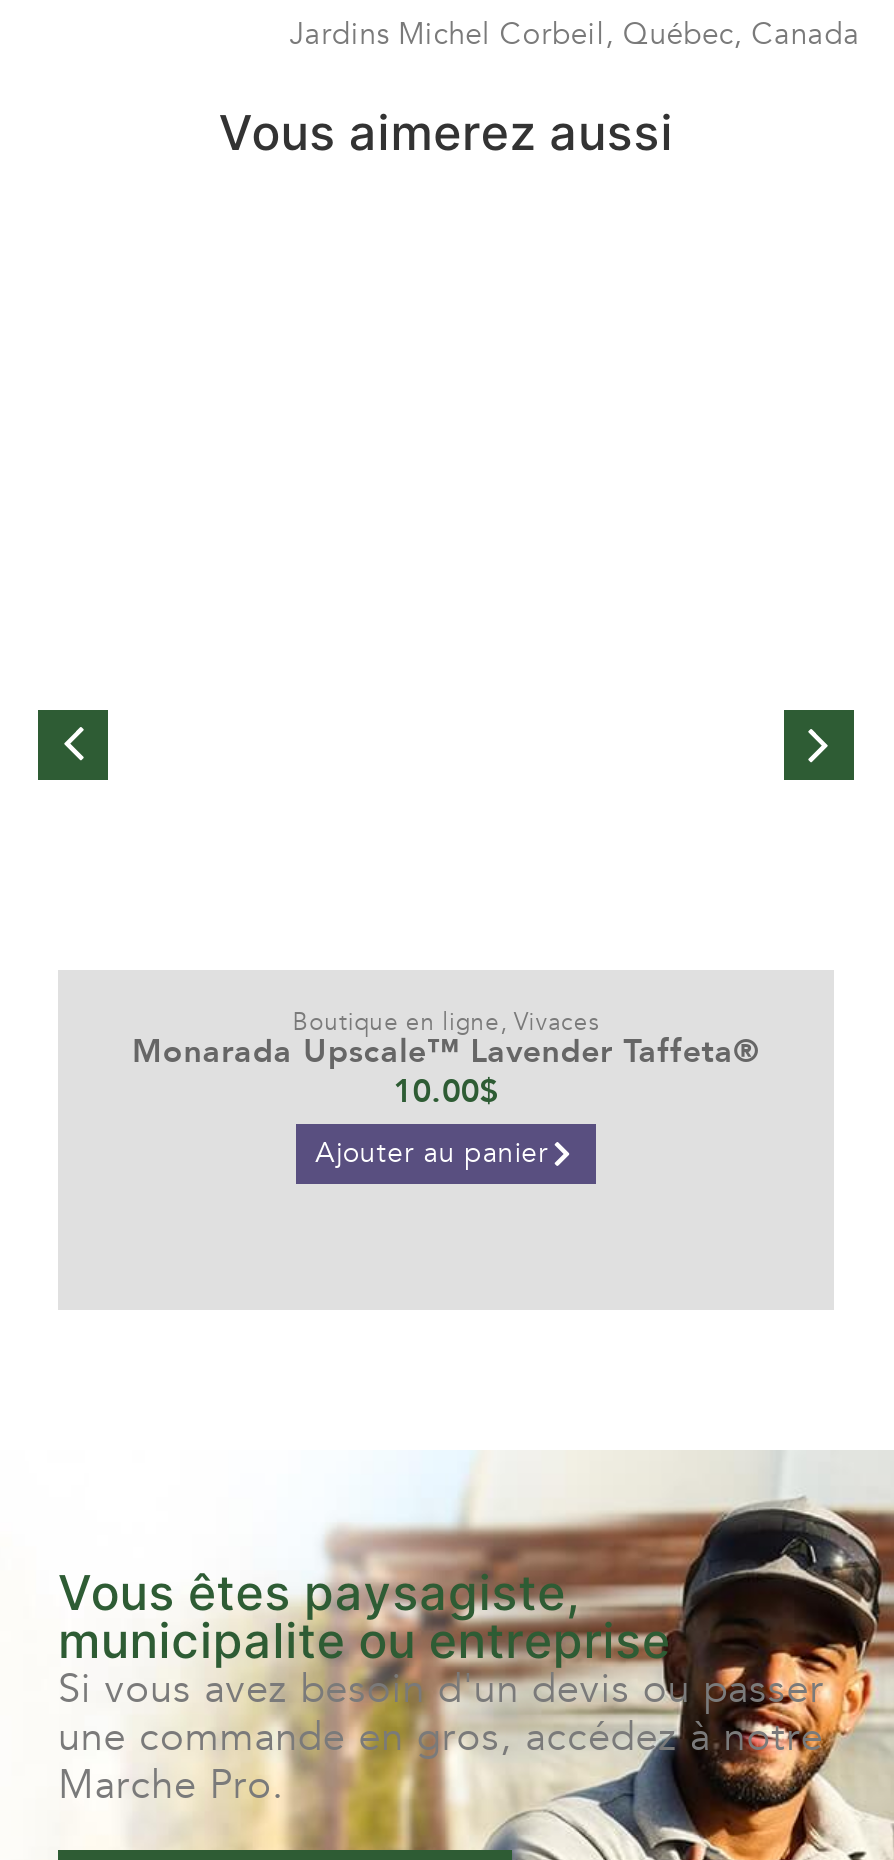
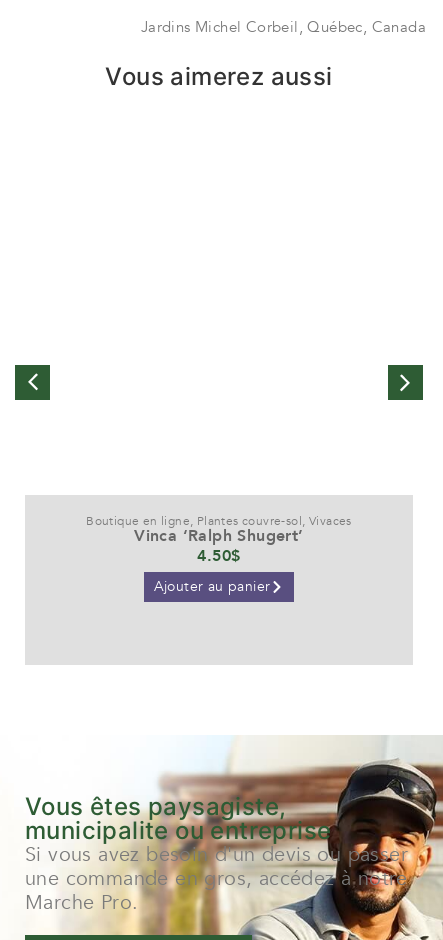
[132,1007,760,1115] Boutique en ligne, Vivaces | Monarada Upscale™ Lavender Taffeta® | 10.00$ -> [86,513,352,567] Boutique en ligne, Plantes couvre-sol, Vivaces | Vinca ‘Ralph Shugert’ | 4.50$

